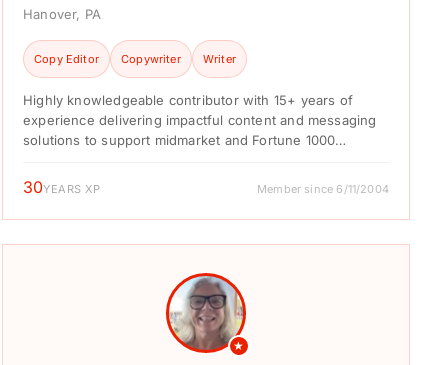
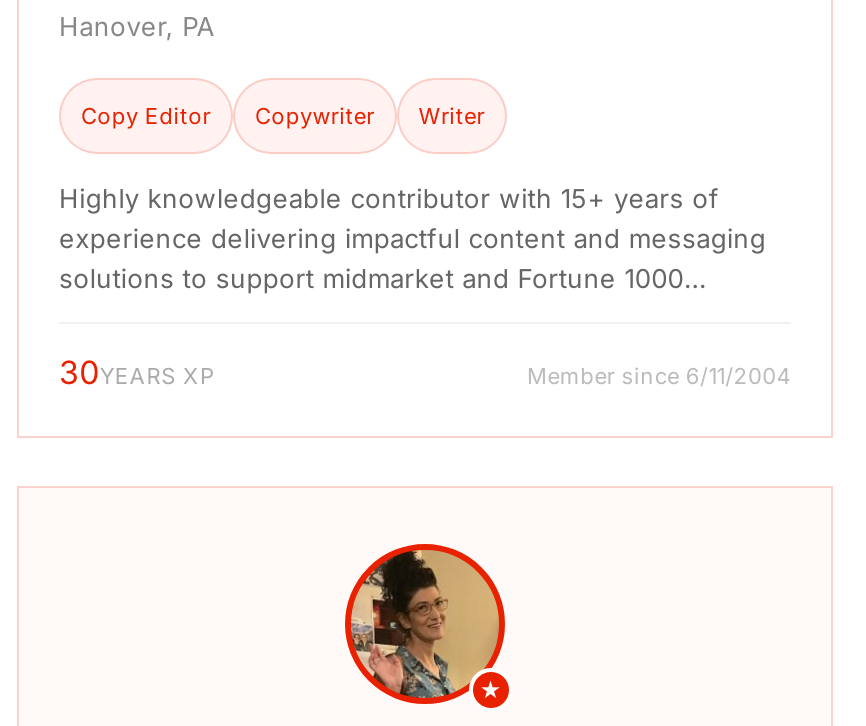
[169,275,243,350] [image] -> [351,550,499,698] [image]

